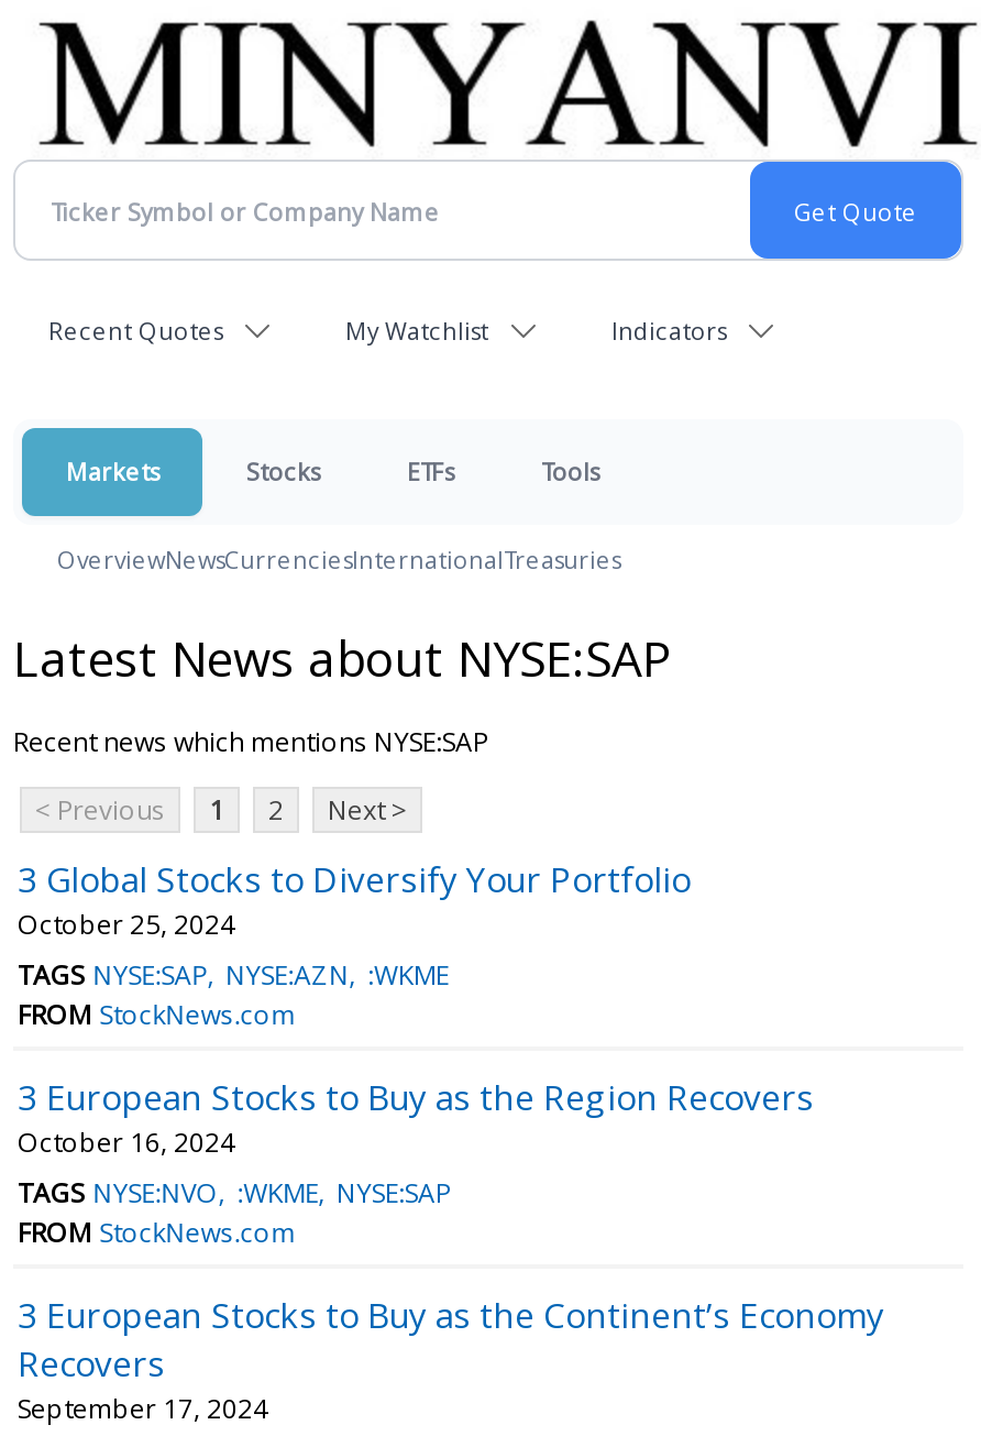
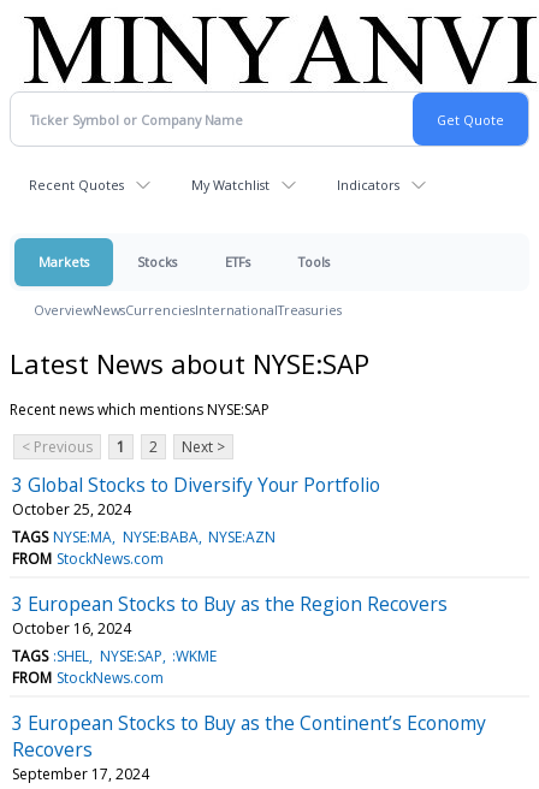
[18,956,448,993] TAGS NYSE:SAP NYSE:AZN :WKME -> [12,527,275,547] TAGS NYSE:MA NYSE:BABA NYSE:AZN
[18,1174,451,1211] TAGS NYSE:NVO :WKME NYSE:SAP -> [12,646,216,666] TAGS :SHEL NYSE:SAP :WKME

